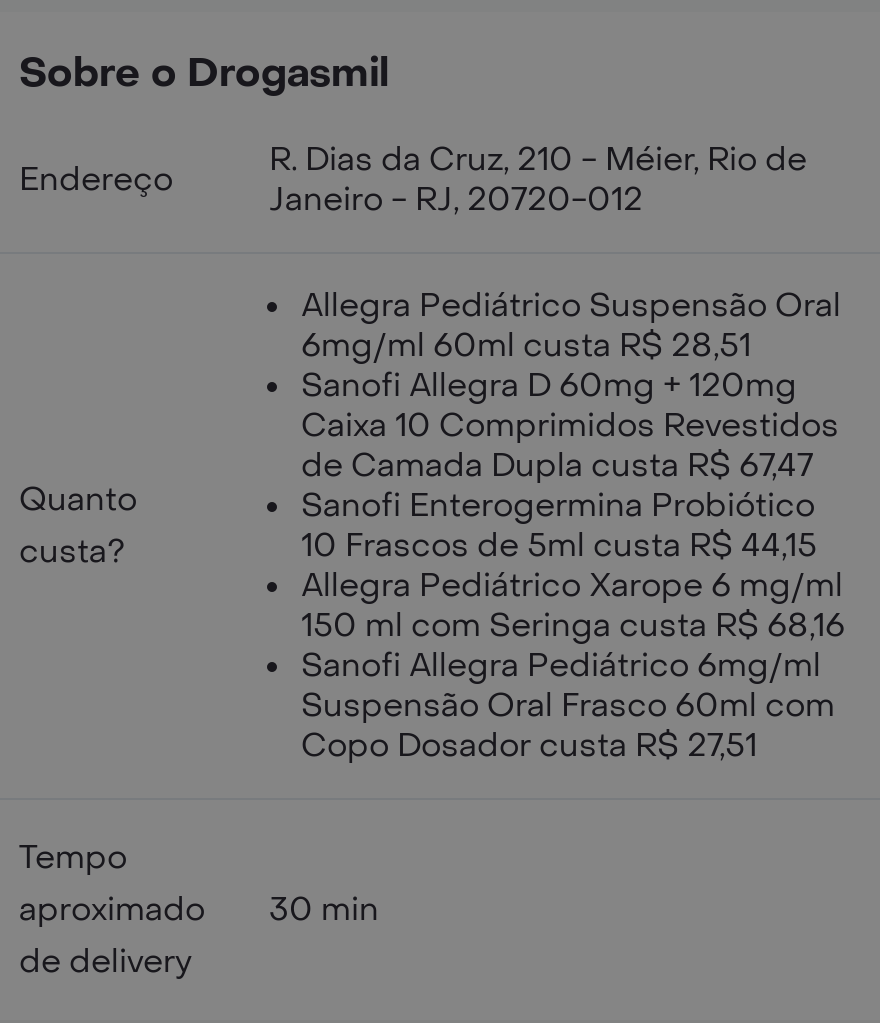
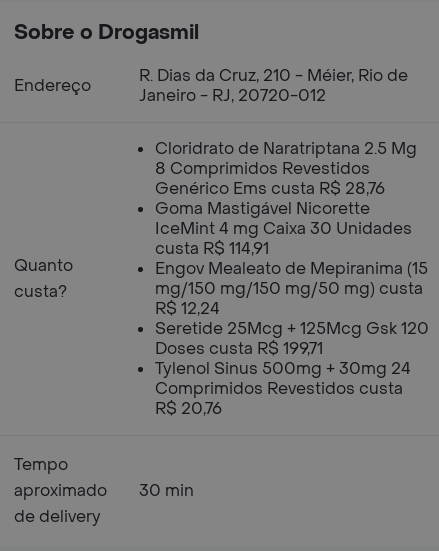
[301,284,845,766] Allegra Pediátrico Suspensão Oral | 6mg/ml 60ml custa R$ 28,51 | Sanofi Allegra D 60mg + 120mg | Caixa 10 Comprimidos Revestidos | de Camada Dupla custa R$ 67,47 | Sanofi Enterogermina Probiótico | 10 Frascos de 5ml custa R$ 44,15 | Allegra Pediátrico Xarope 6 mg/ml | 150 ml com Seringa custa R$ 68,16 | Sanofi Allegra Pediátrico 6mg/ml | Suspensão Oral Frasco 60ml com | Copo Dosador custa R$ 27,51 -> [155,138,429,419] Cloridrato de Naratriptana 2.5 Mg | 8 Comprimidos Revestidos | Genérico Ems custa R$ 28,76 | Goma Mastigável Nicorette | IceMint 4 mg Caixa 30 Unidades | custa R$ 114,91 | Engov Mealeato de Mepiranima (15 | mg/150 mg/150 mg/50 mg) custa | R$ 12,24 | Seretide 25Mcg + 125Mcg Gsk 120 | Doses custa R$ 199,71 | Tylenol Sinus 500mg + 30mg 24 | Comprimidos Revestidos custa | R$ 20,76

